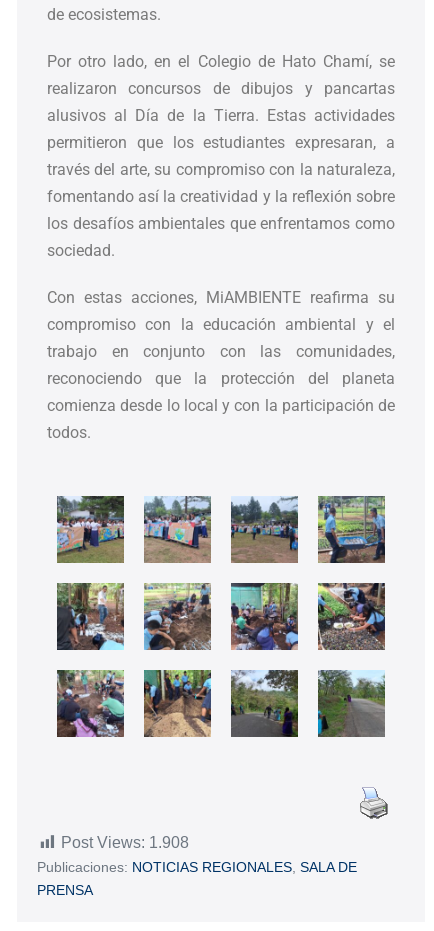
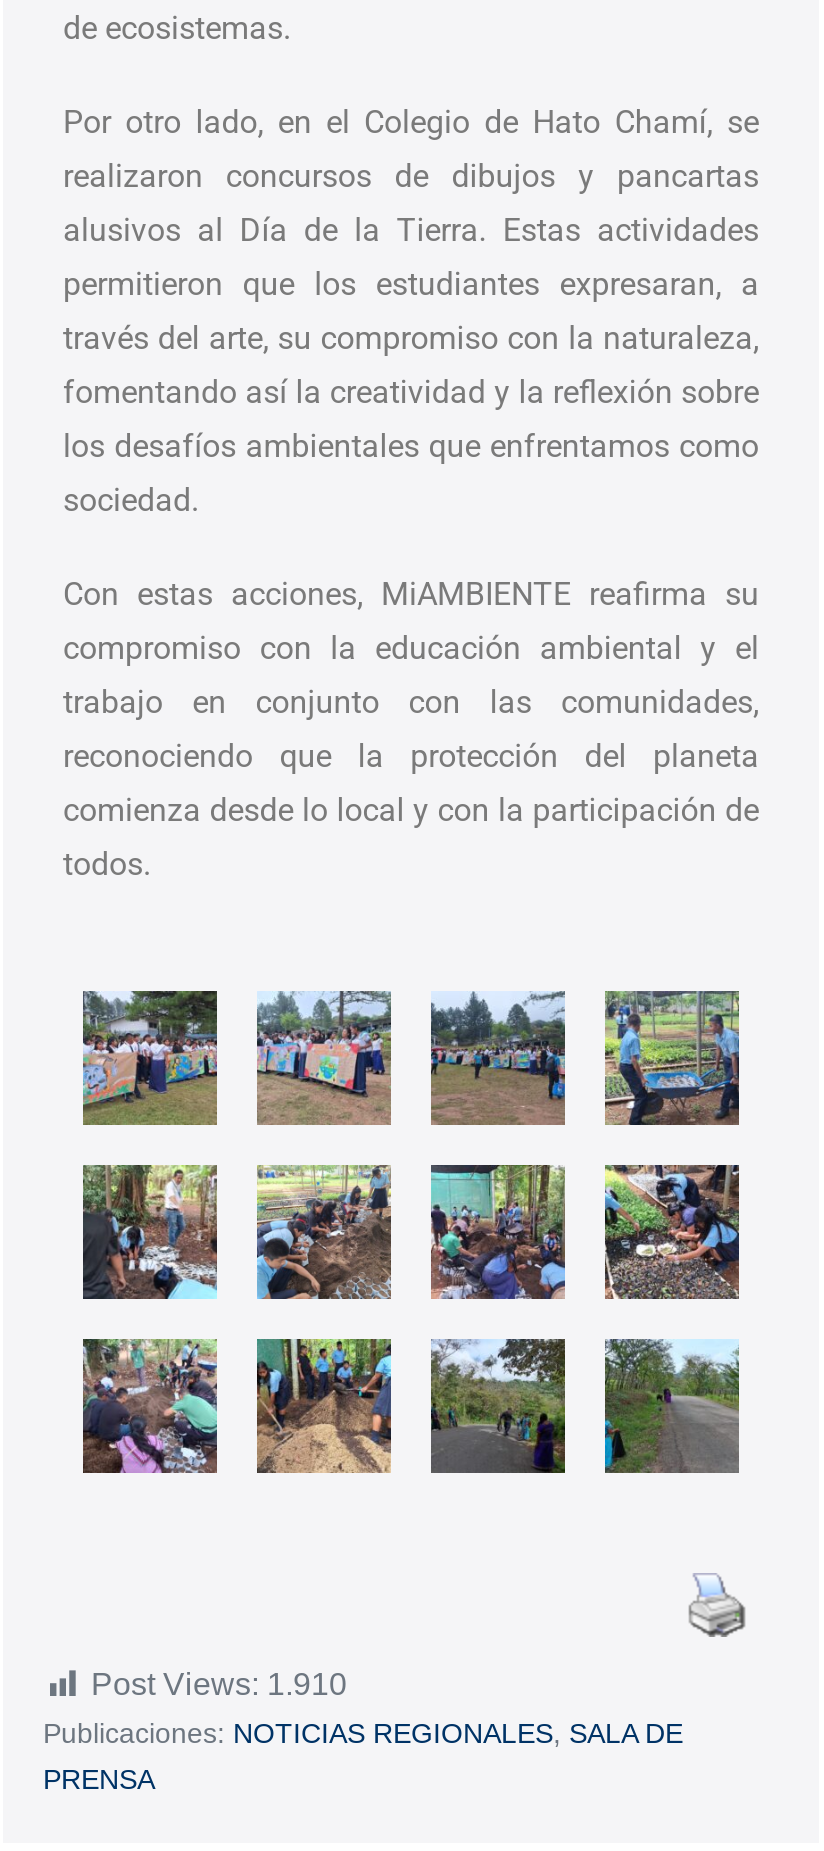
[61,834,189,851] Post Views: 1.908 -> [91,1667,347,1701] Post Views: 1.910

